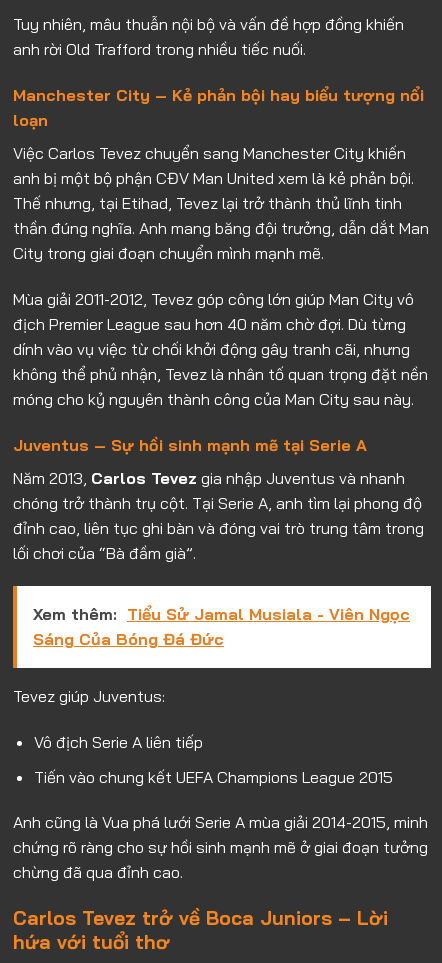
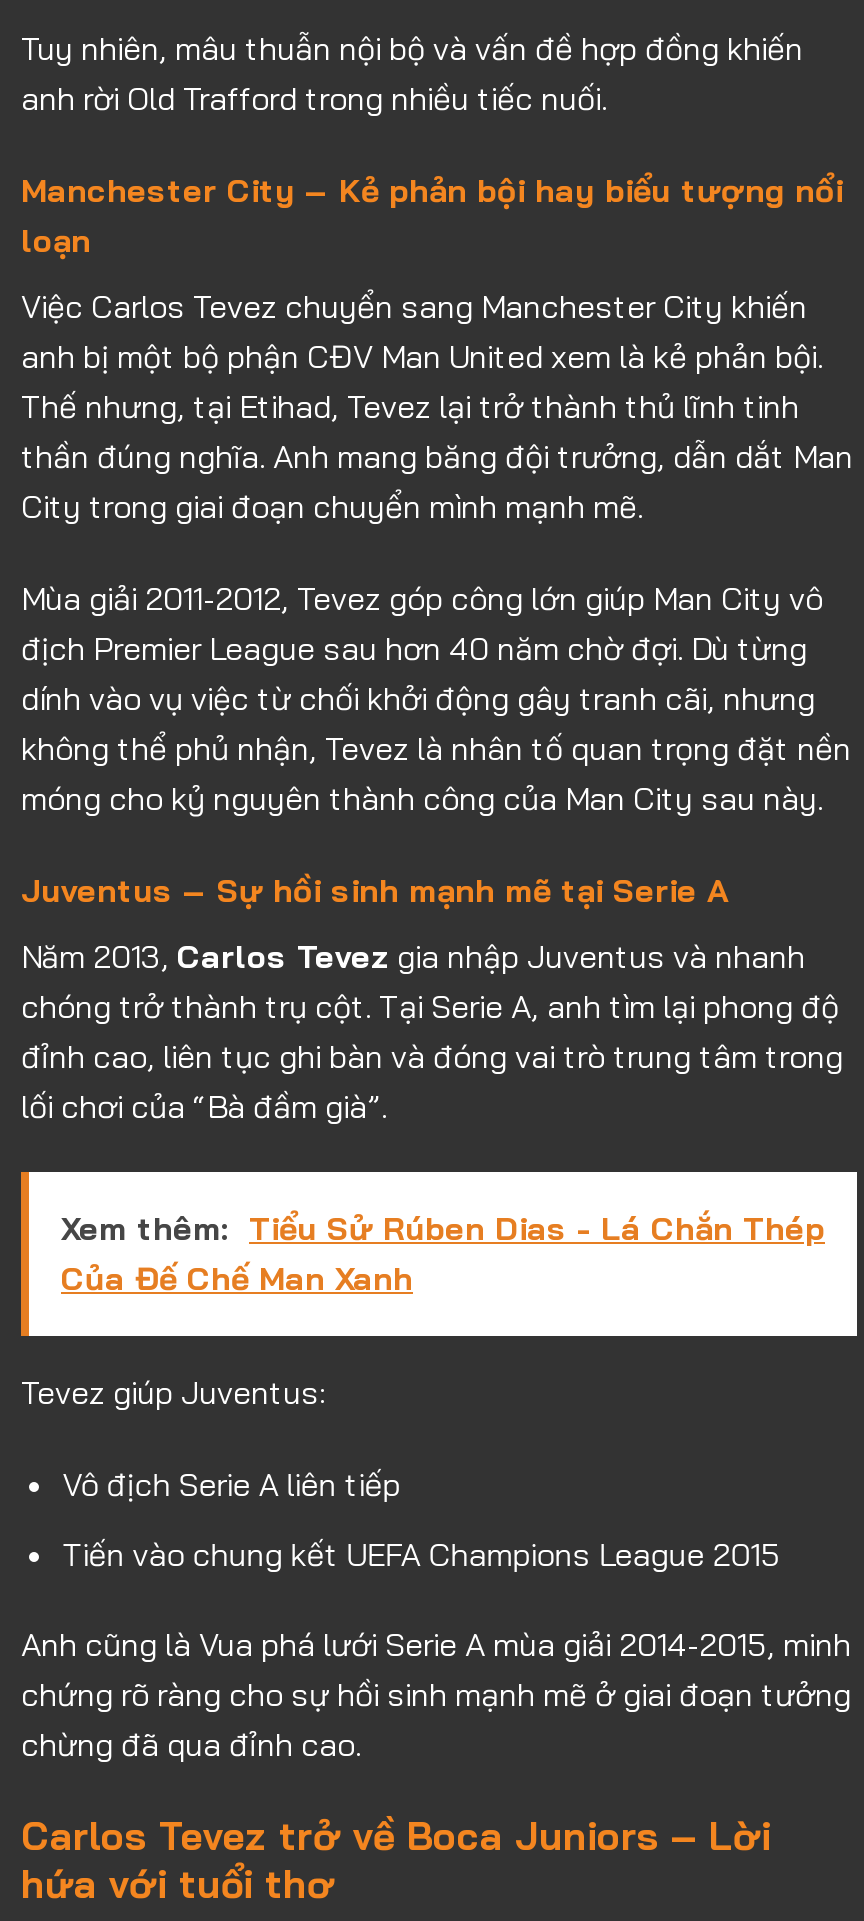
[33,604,410,649] Xem thêm: Tiểu Sử Jamal Musiala - Viên Ngọc | Sáng Của Bóng Đá Đức -> [61,1209,825,1299] Xem thêm: Tiểu Sử Rúben Dias - Lá Chắn Thép | Của Đế Chế Man Xanh

